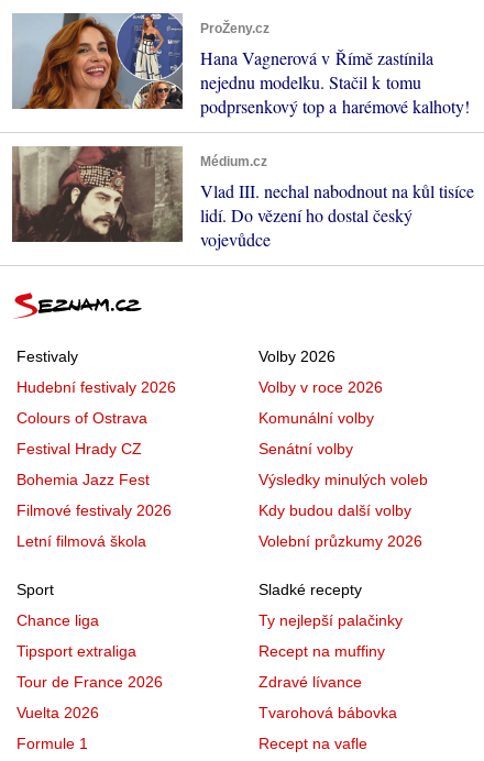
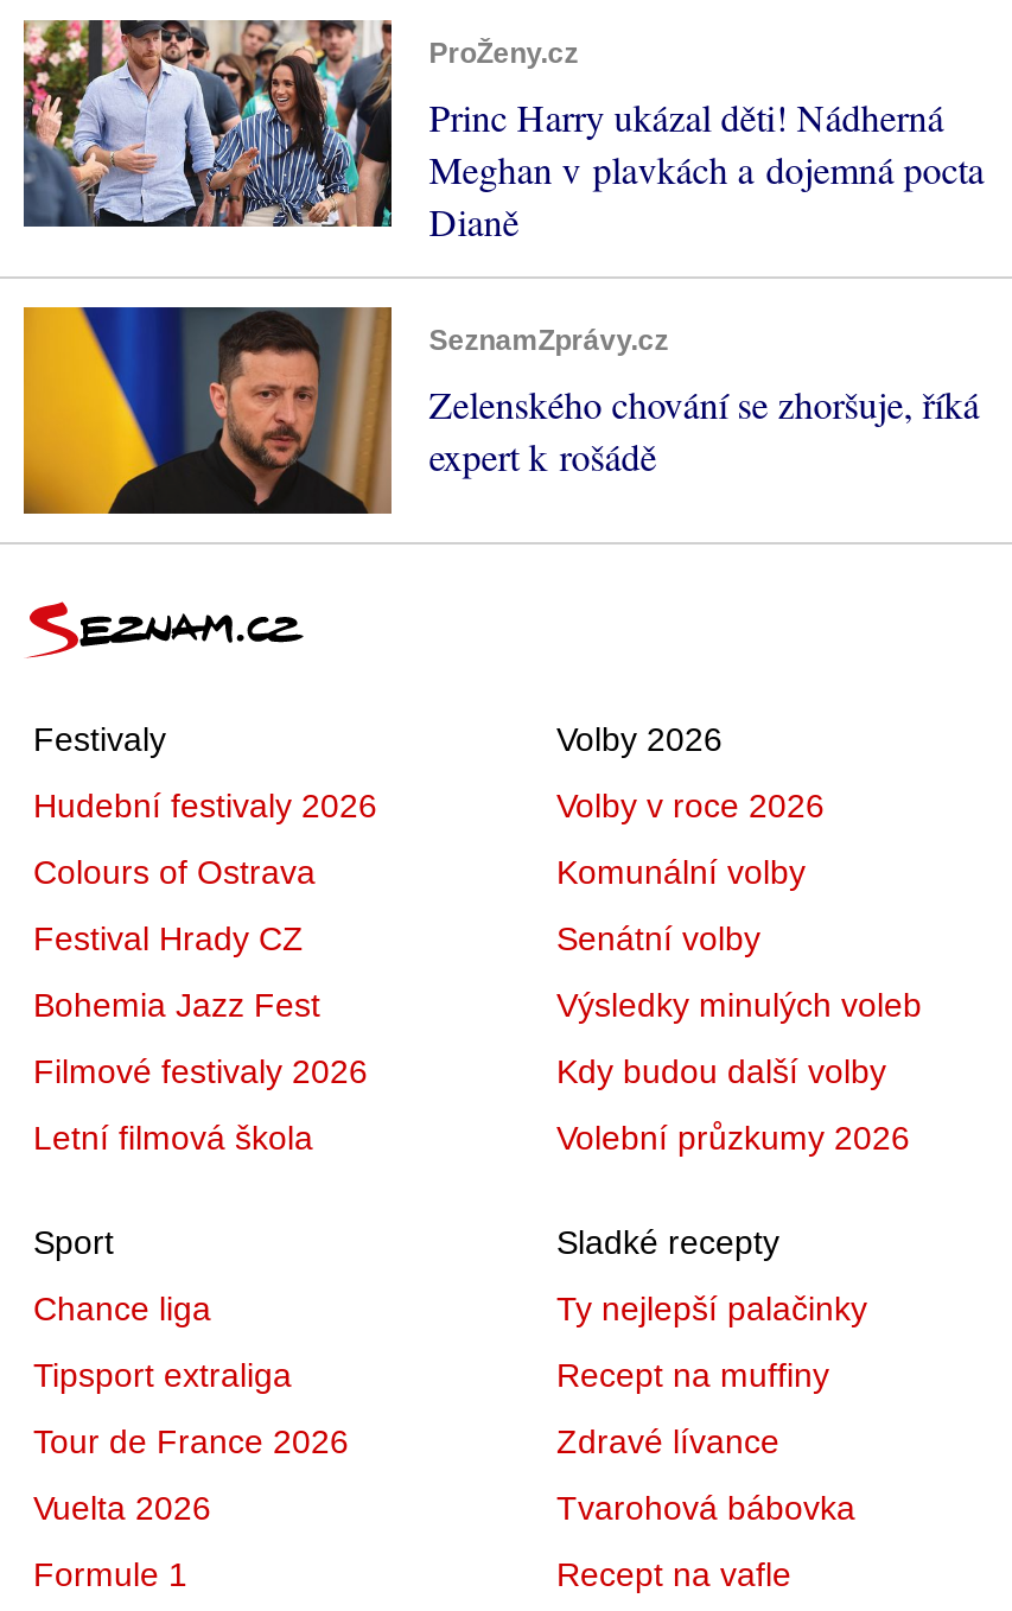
[12,12,469,117] [image] | Hana Vagnerová v Římě zastínila | nejednu modelku. Stačil k tomu | podprsenkový top a harémové kalhoty! -> [21,17,984,246] [image] | Princ Harry ukázal děti! Nádherná | Meghan v plavkách a dojemná pocta | Dianě
[11,145,474,250] [image] | Médium.cz | Vlad III. nechal nabodnout na kůl tisíce | lidí. Do vězení ho dostal český | vojevůdce -> [21,306,979,517] [image] | SeznamZprávy.cz | Zelenského chování se zhoršuje, říká | expert k rošádě

